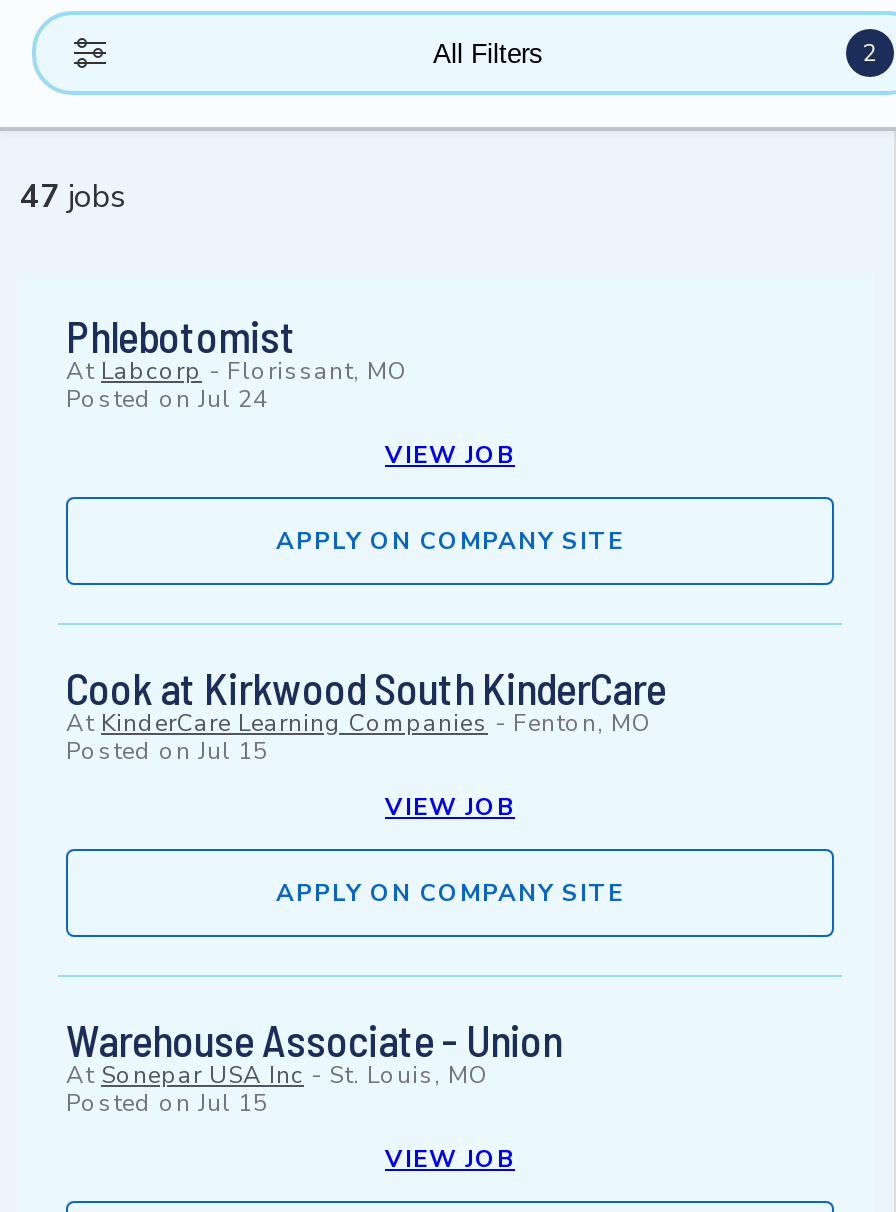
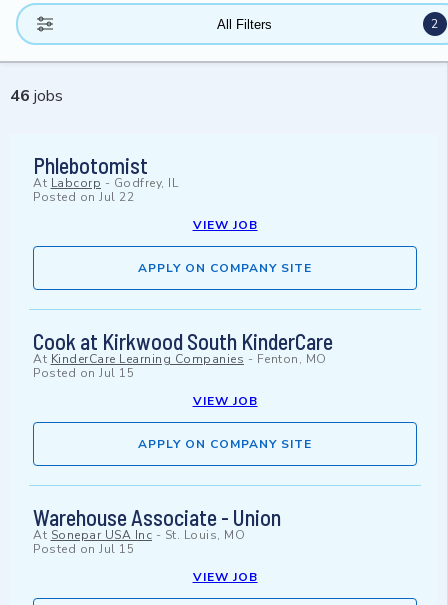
[20,174,126,218] 47 jobs -> [10,85,63,107] 46 jobs
[66,356,409,388] At Labcorp - Florissant, MO -> [33,175,178,191] At Labcorp - Godfrey, IL
[66,384,268,416] Posted onJul 24 -> [33,189,134,205] Posted onJul 22

